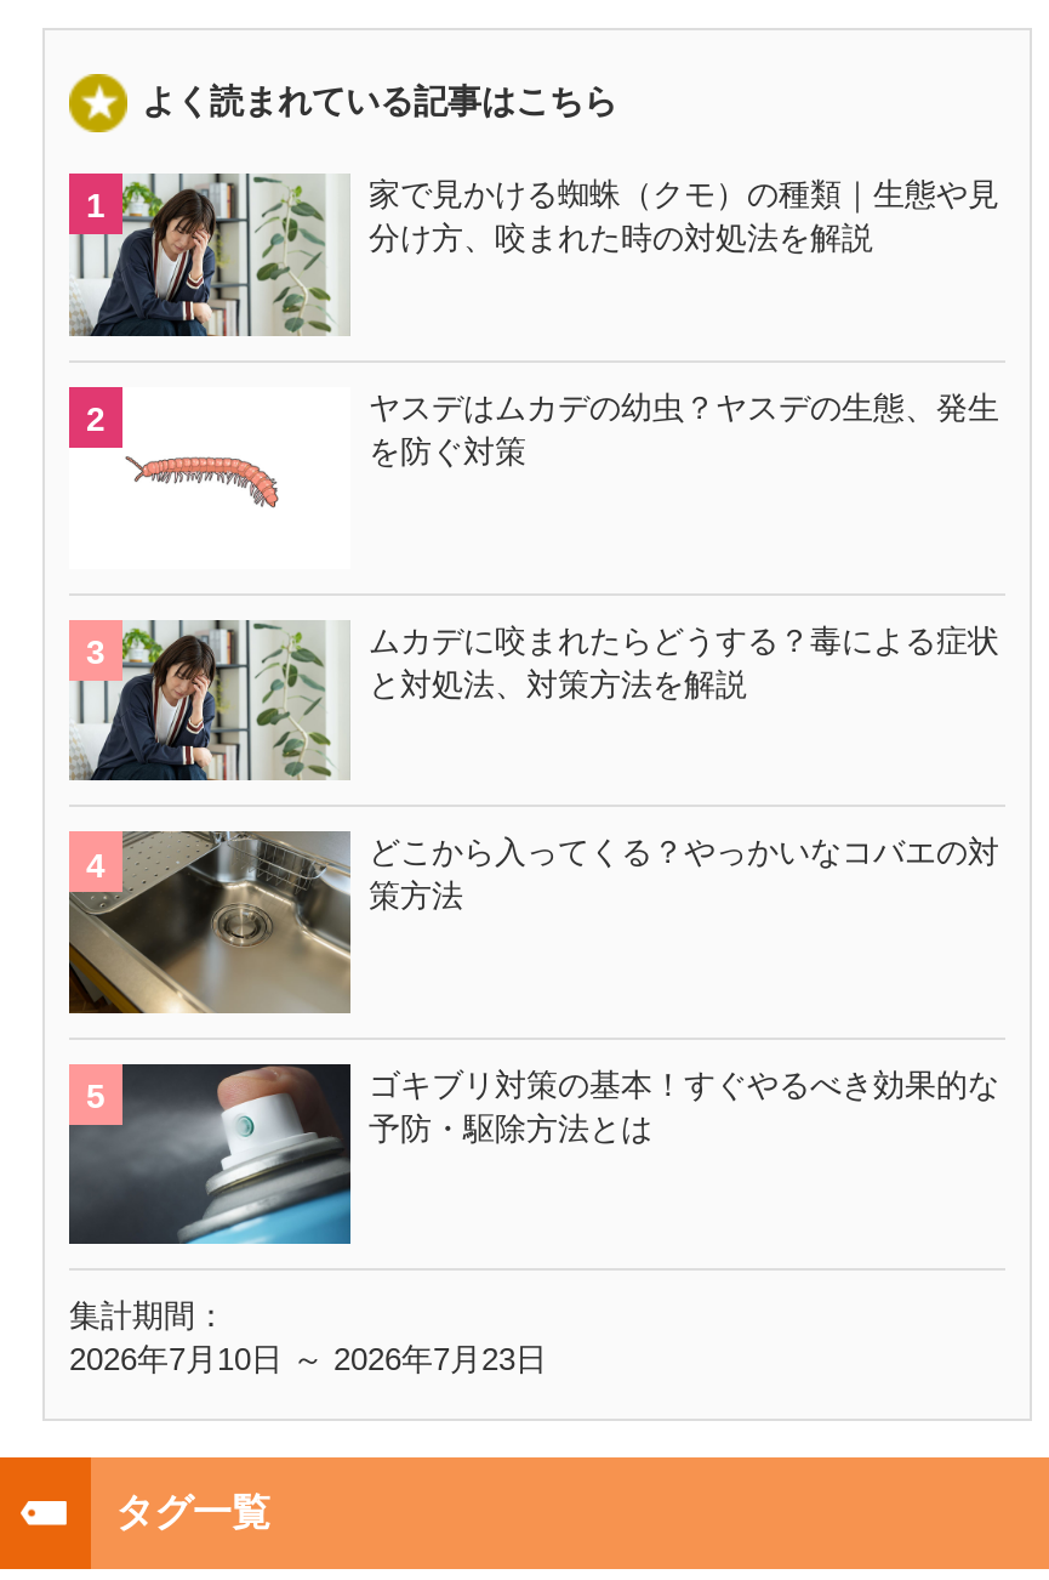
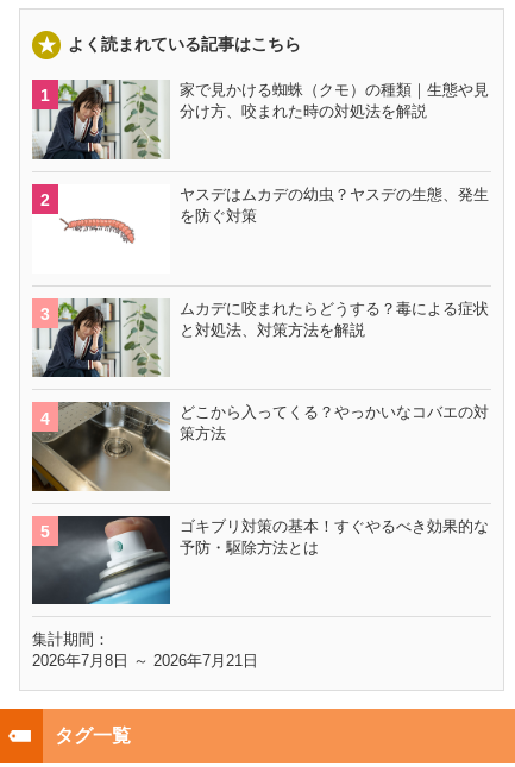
[69,1342,547,1379] 2026年7月10日 ～ 2026年7月23日 -> [32,652,258,670] 2026年7月8日 ～ 2026年7月21日

